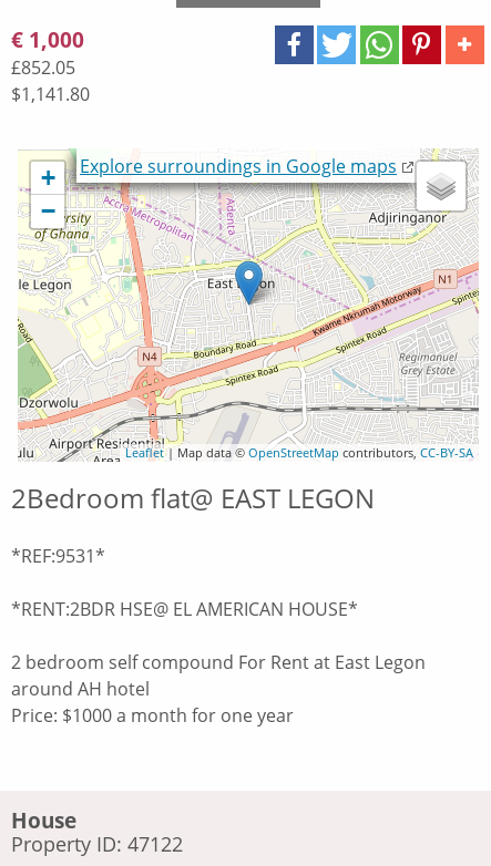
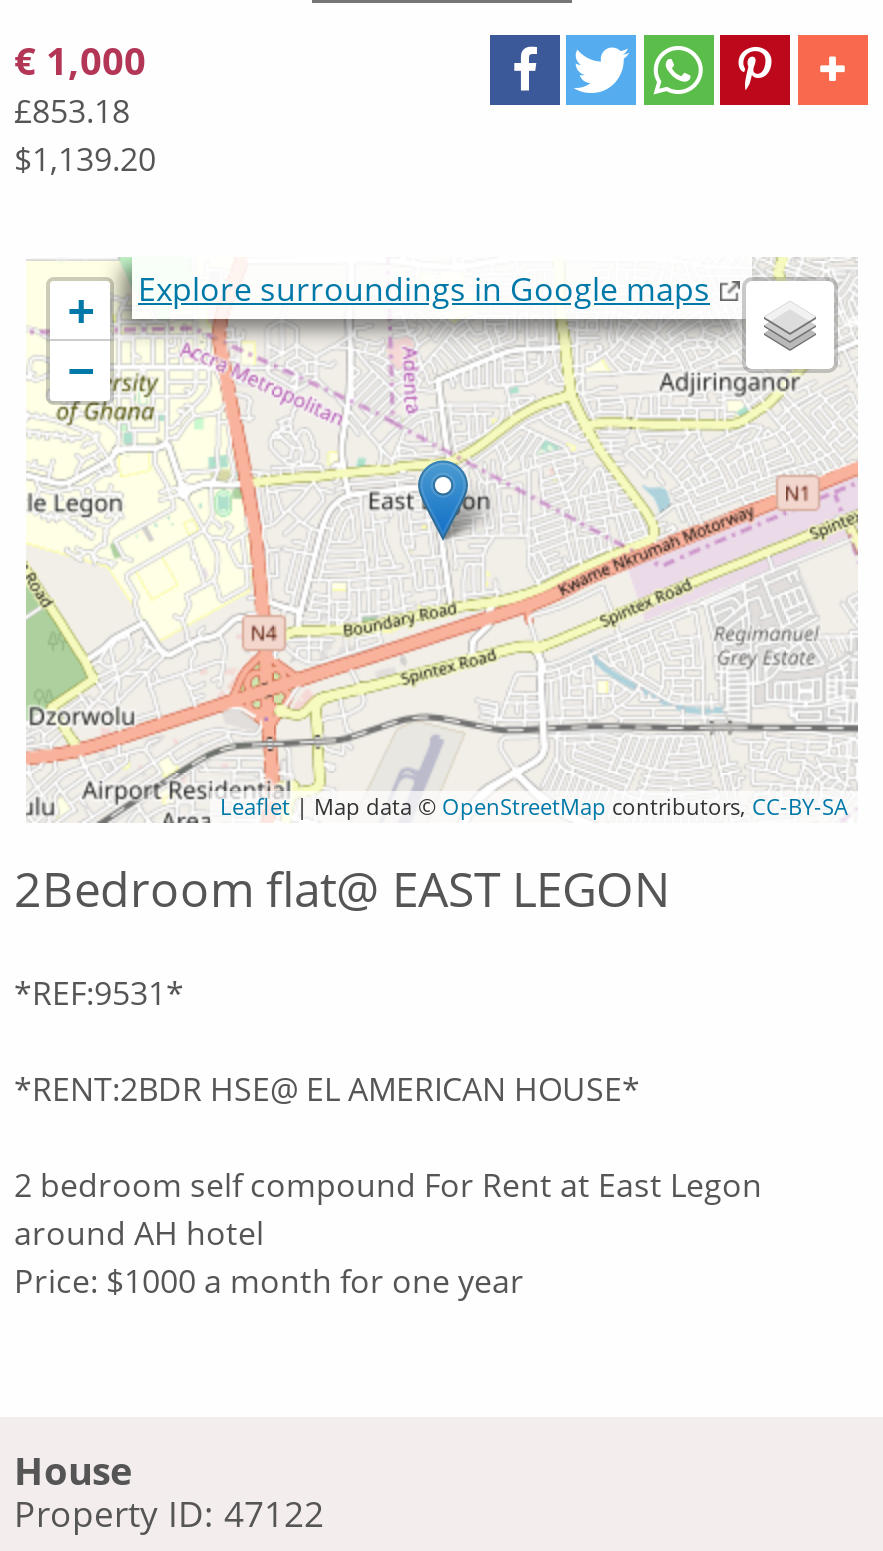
[11,56,75,80] £852.05 -> [14,90,130,134] £853.18
[11,83,90,107] $1,141.80 -> [14,138,156,182] $1,139.20

